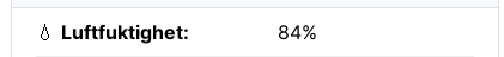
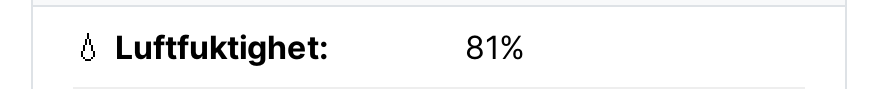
[278,20,317,44] 84% -> [465,27,525,67] 81%

